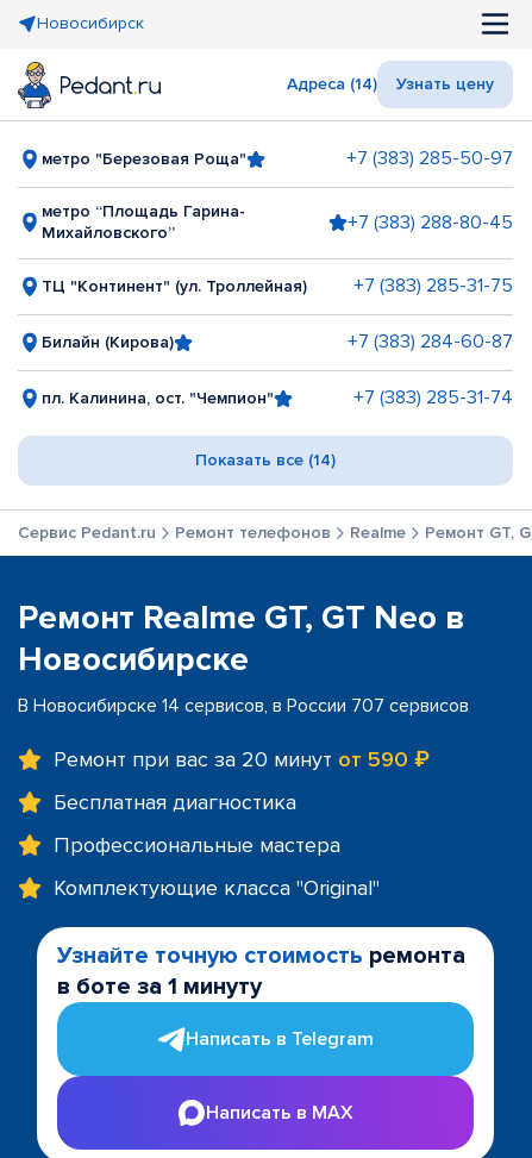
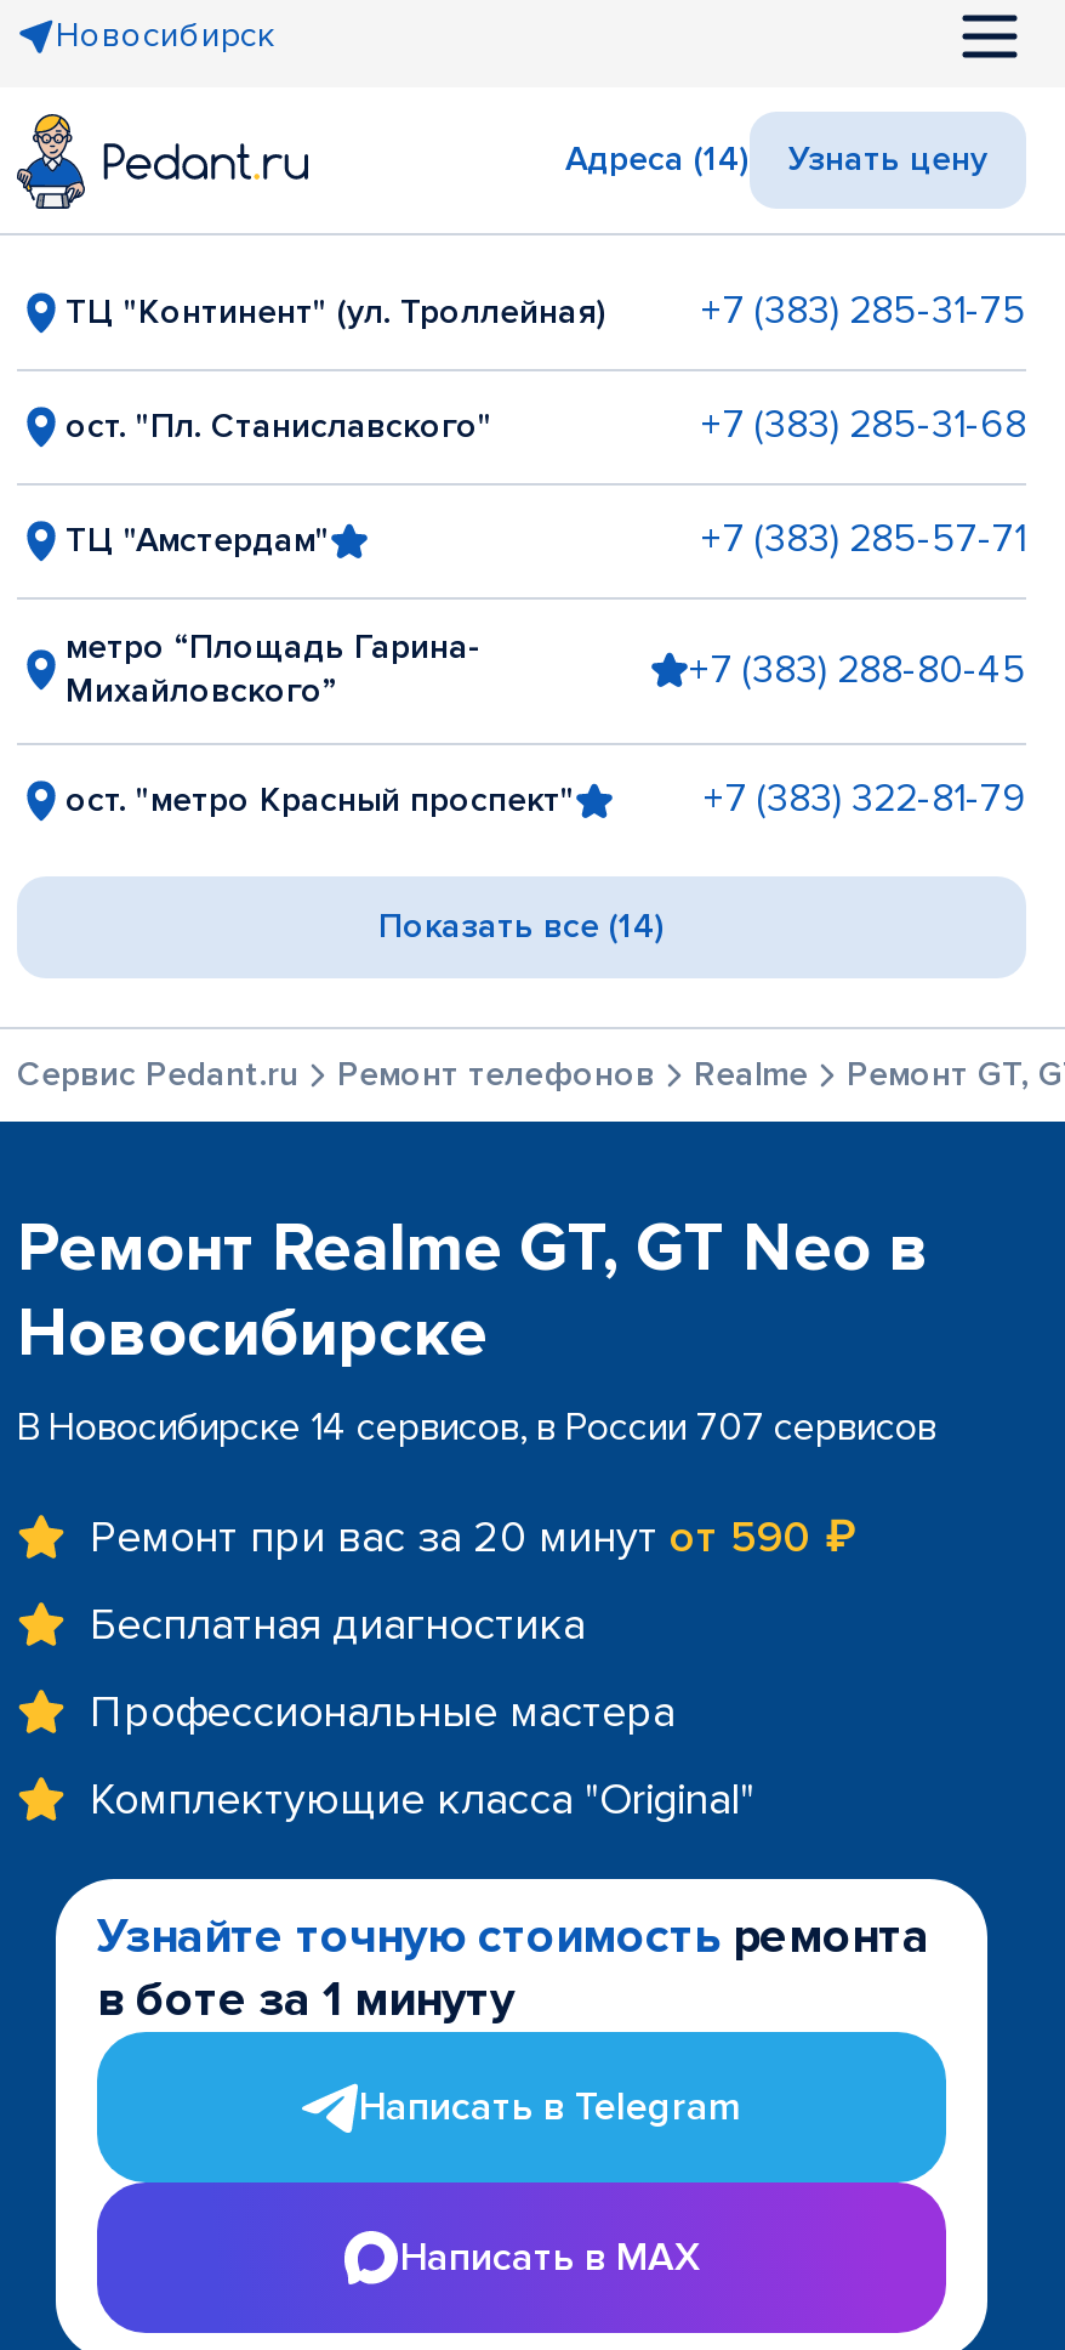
[42,146,513,170] метро "Березовая Роща" | +7 (383) 285-50-97 -> [66,401,1026,563] ост. "Пл. Станиславского" | +7 (383) 285-31-68 | ТЦ "Амстердам" | +7 (383) 285-57-71
moved [42,201,513,243] -> [66,626,1026,711]: метро “Площадь Гарина- | Михайловского” | +7 (383) 288-80-45
moved [42,274,513,298] -> [66,286,1026,335]: ТЦ "Континент" (ул. Троллейная) | +7 (383) 285-31-75
[42,330,513,409] Билайн (Кирова) | +7 (383) 284-60-87 | пл. Калинина, ост. "Чемпион" | +7 (383) 285-31-74 -> [66,774,1026,823] ост. "метро Красный проспект" | +7 (383) 322-81-79

